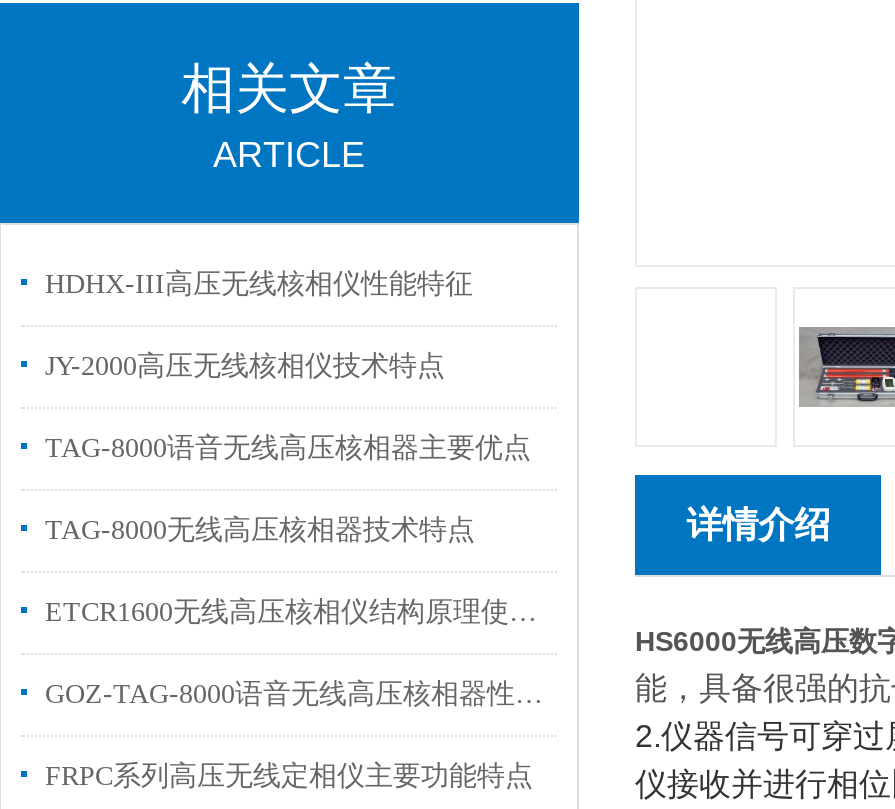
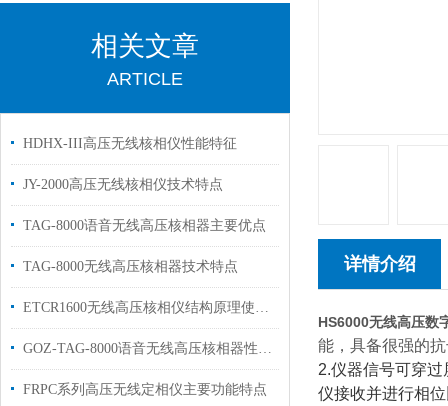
[797,325,889,407] [image] -> none

